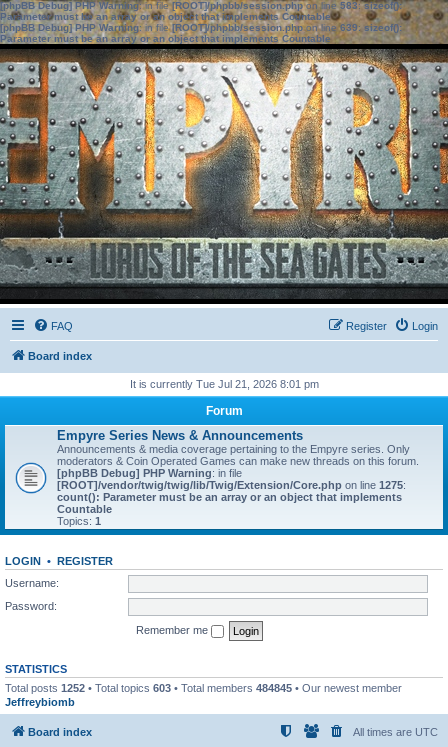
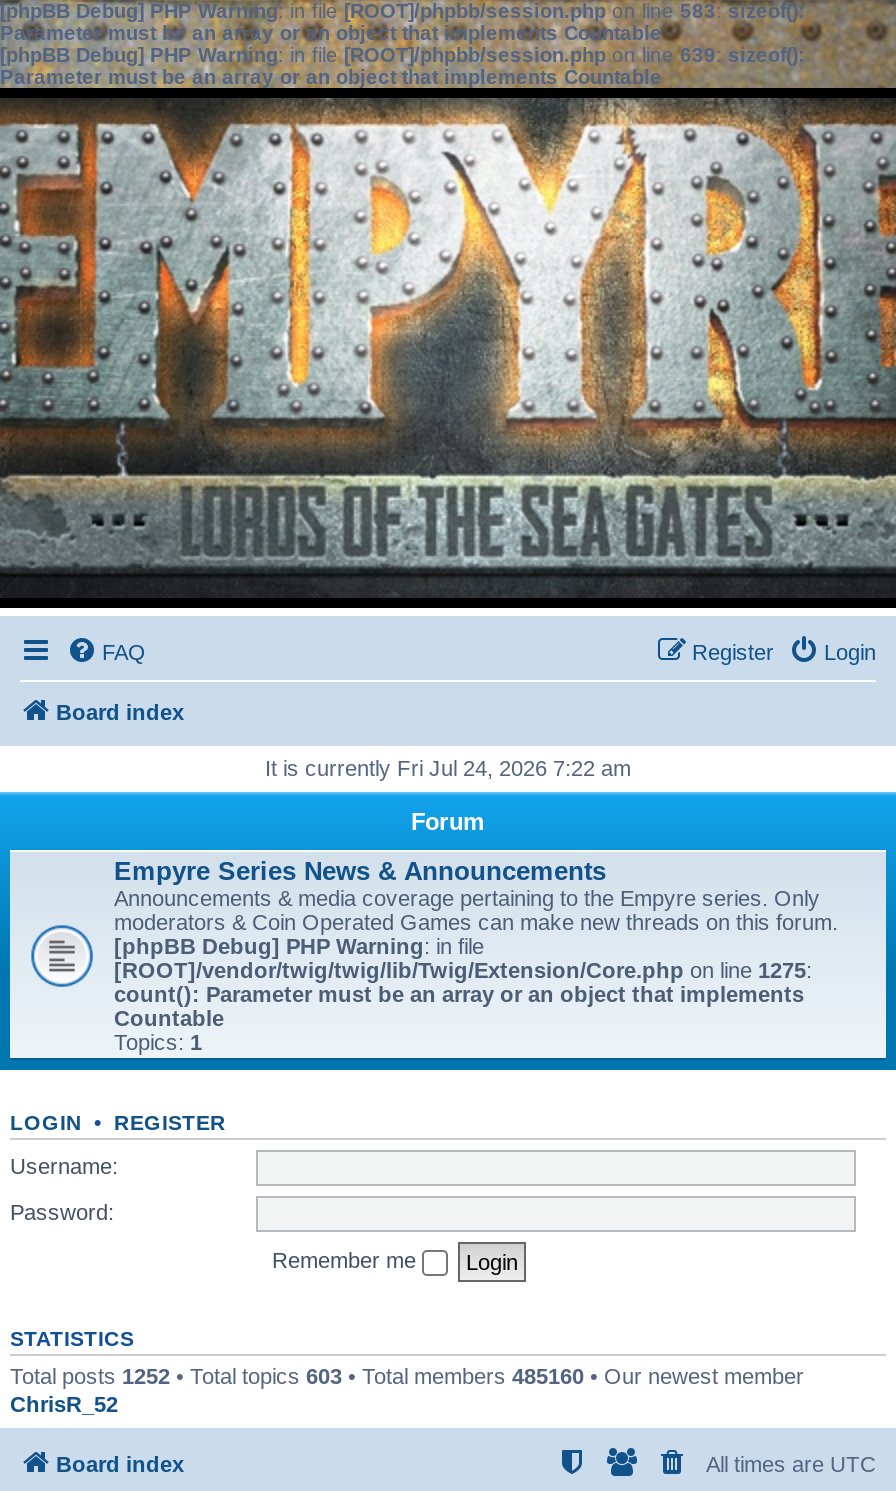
[129,378,318,390] It is currently Tue Jul 21, 2026 8:01 pm -> [265,756,631,780] It is currently Fri Jul 24, 2026 7:22 am
[5,681,402,707] Total posts 1252 • Total topics 603 • Total members 484845 • Our newest member | Jeffreybiomb -> [10,1363,804,1415] Total posts 1252 • Total topics 603 • Total members 485160 • Our newest member | ChrisR_52

